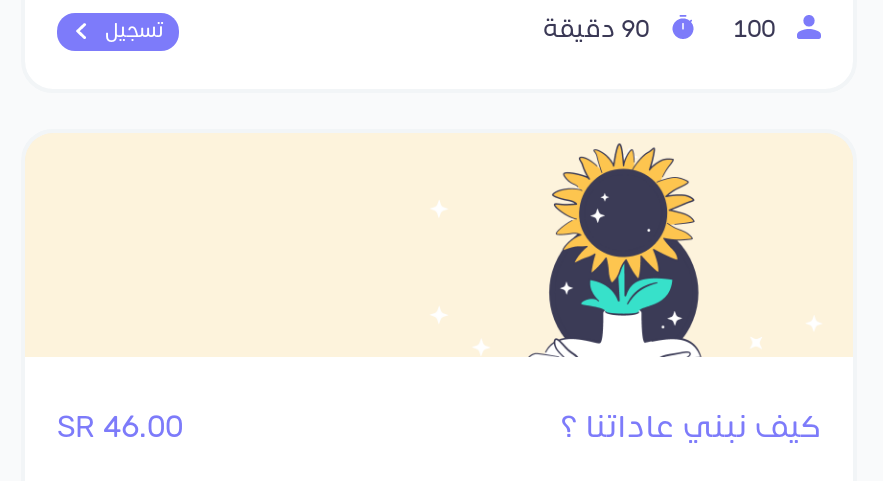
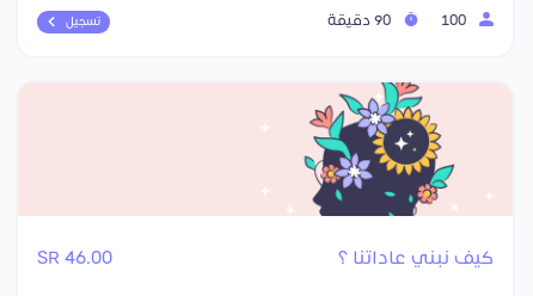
[503,133,755,357] [image] -> [302,81,455,217] [image]

